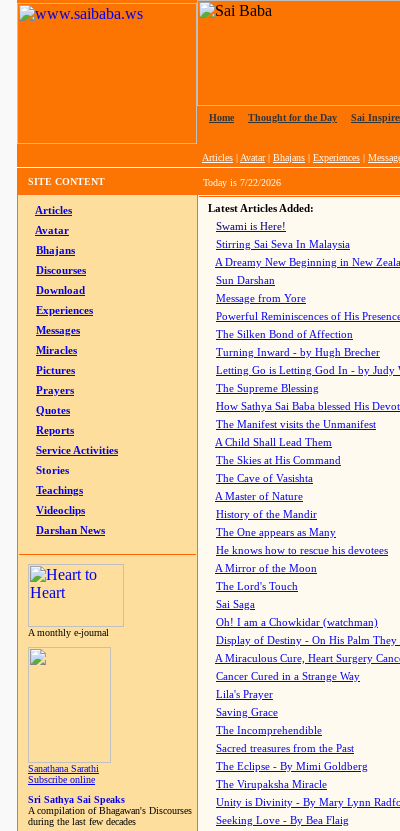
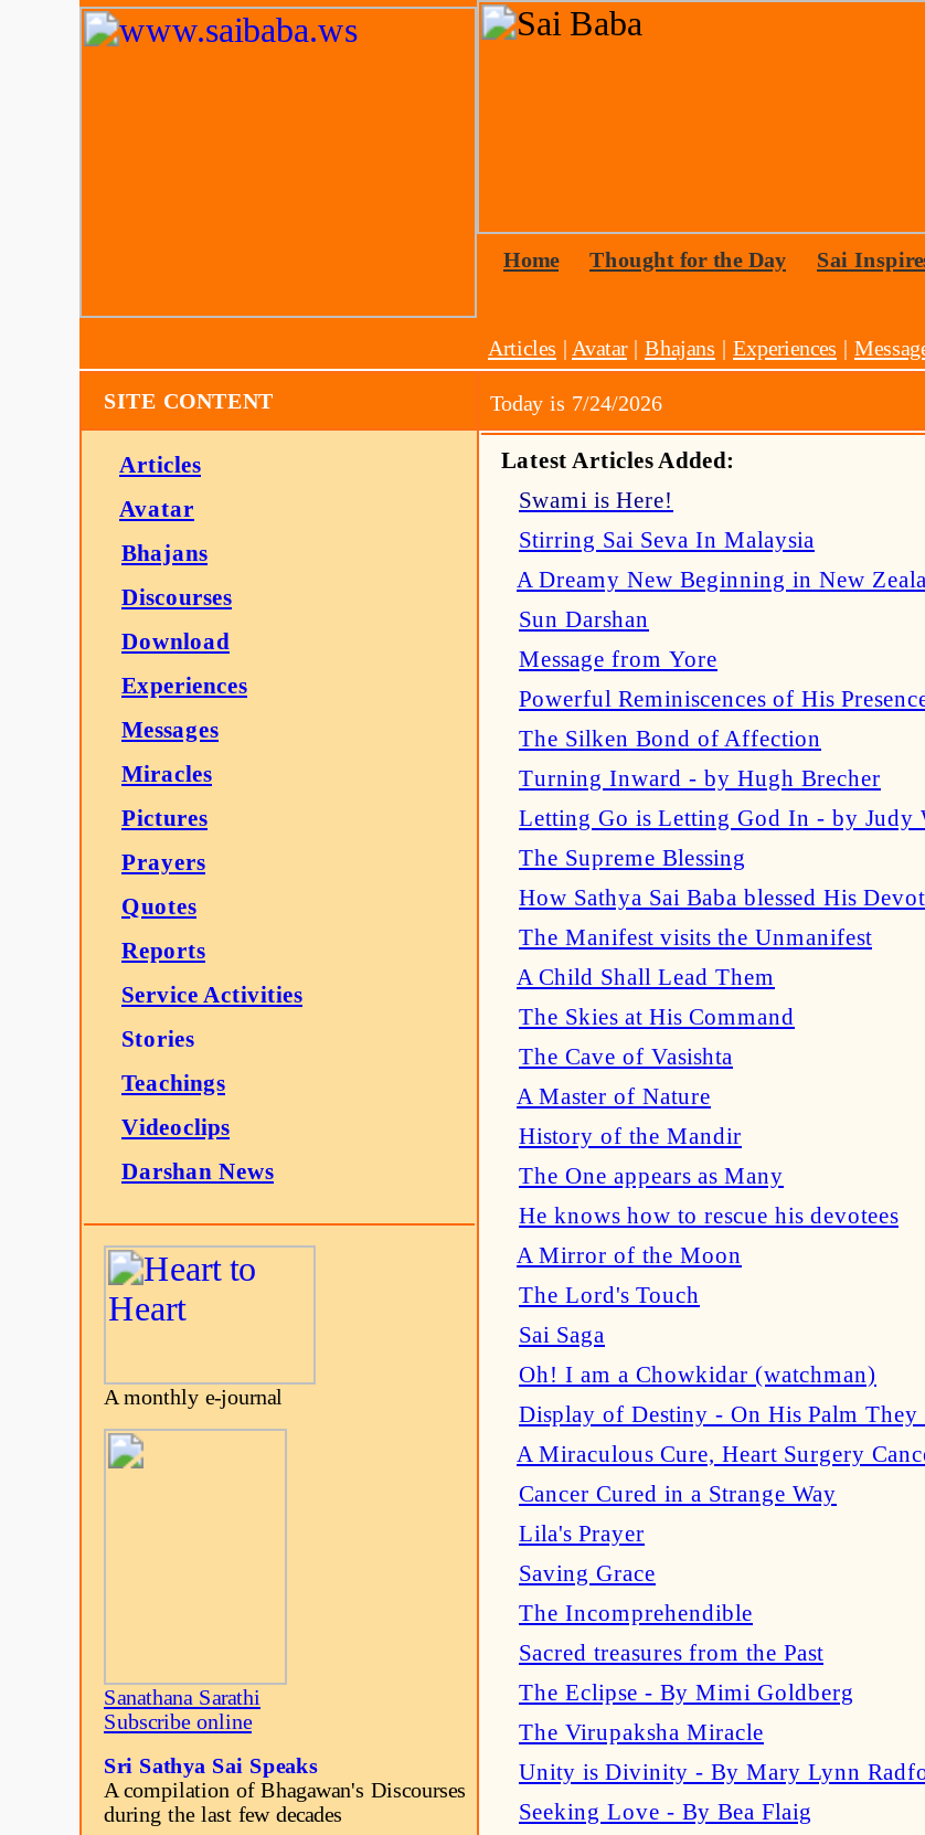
[203,177,281,188] Today is 7/22/2026 -> [490,391,662,415] Today is 7/24/2026

